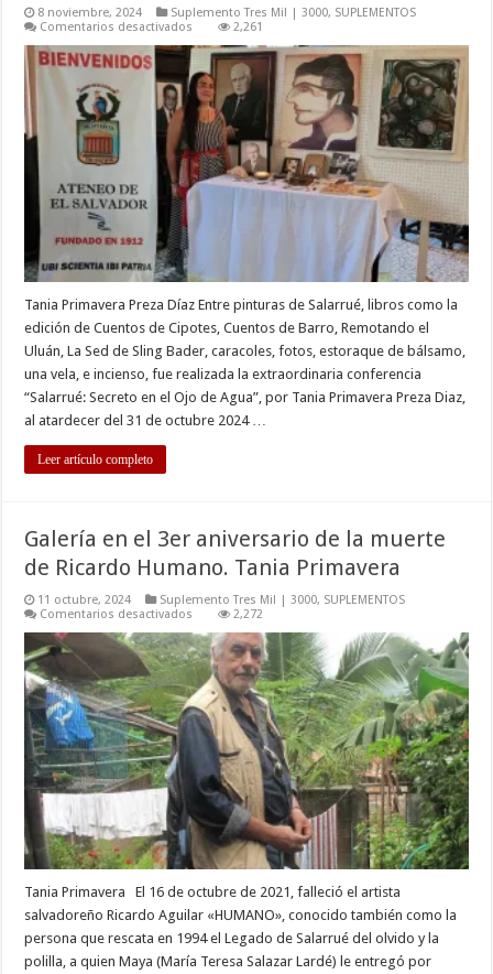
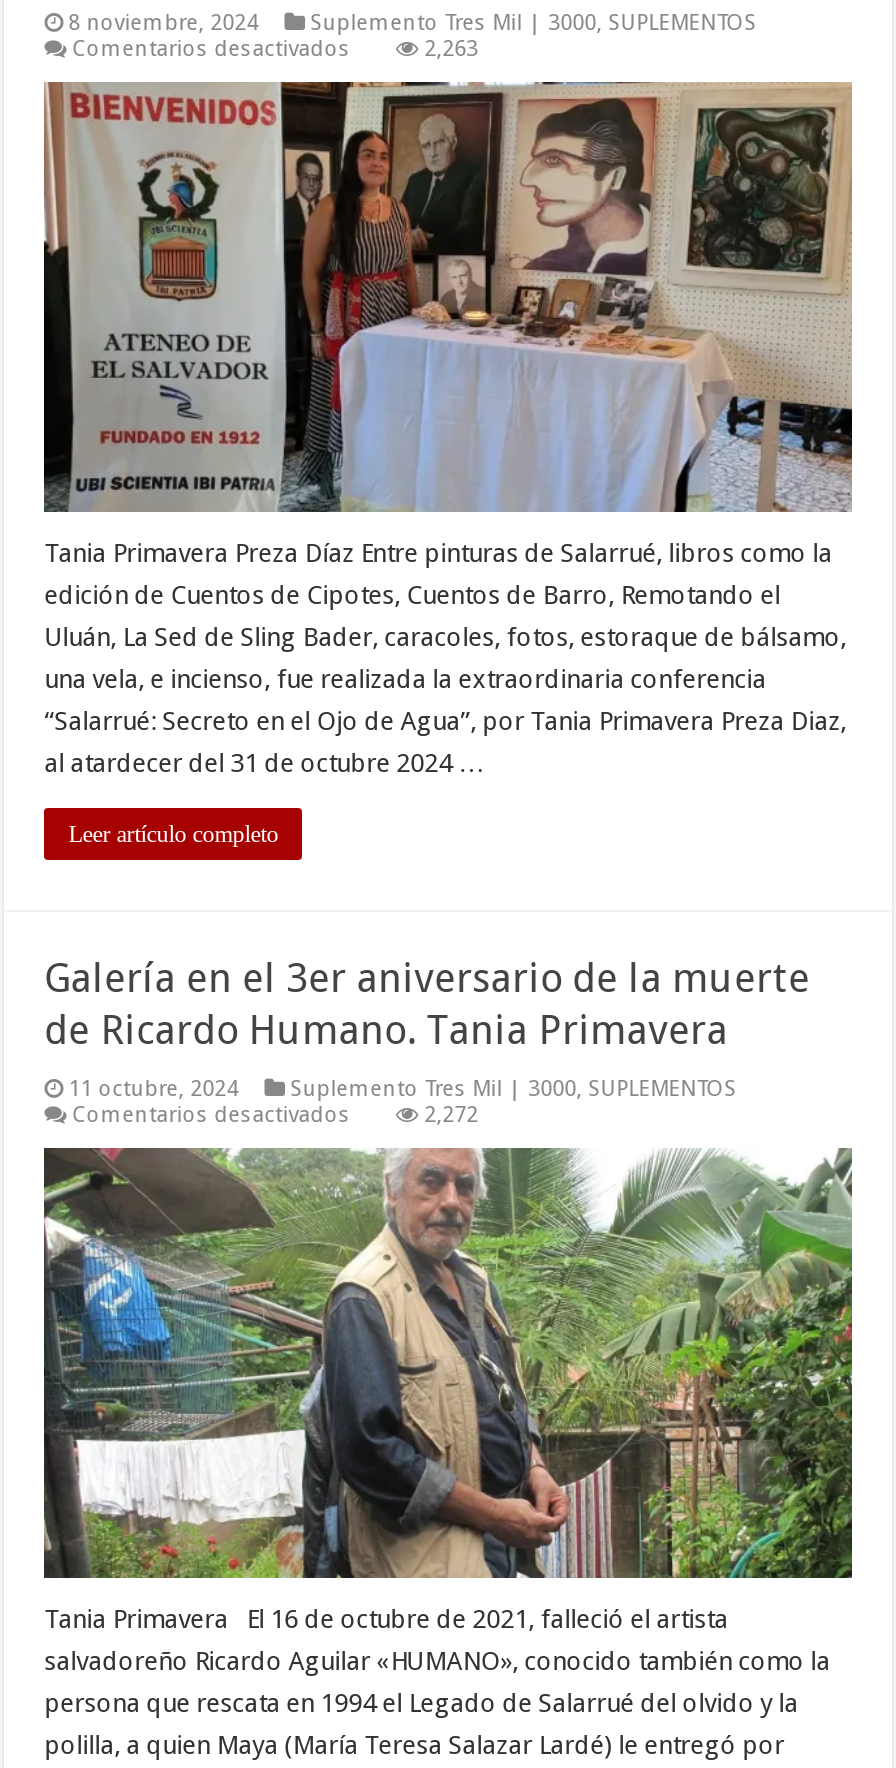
[234,20,263,34] 2,261 -> [424,36,478,62] 2,263

